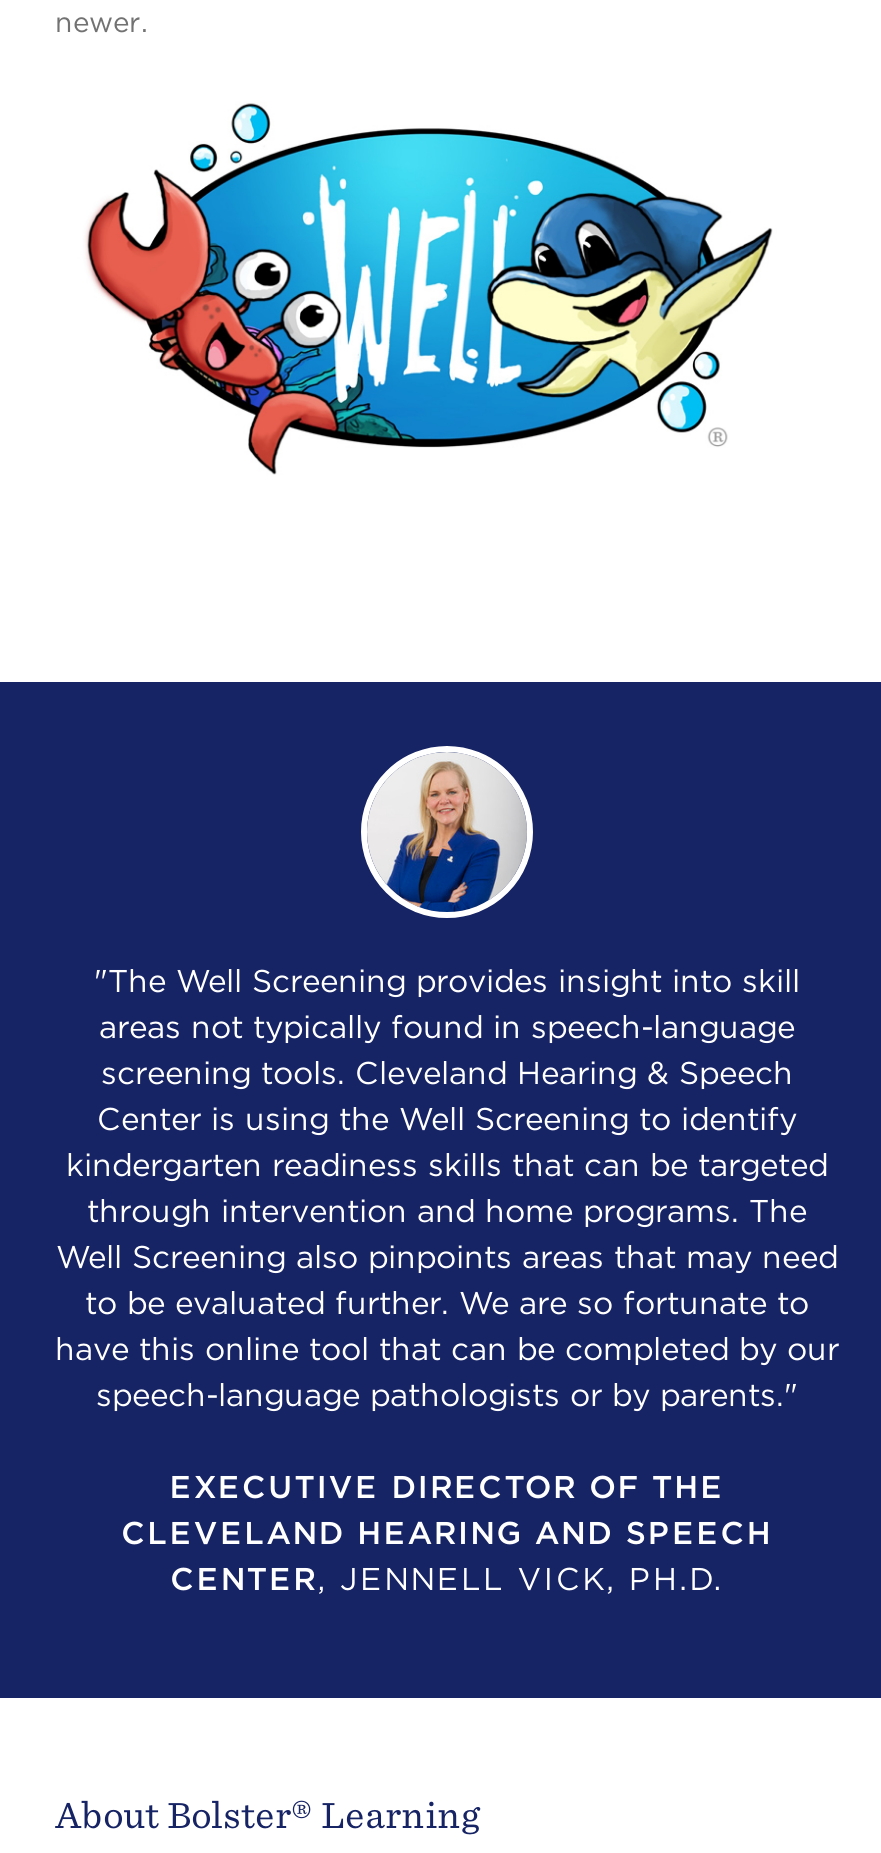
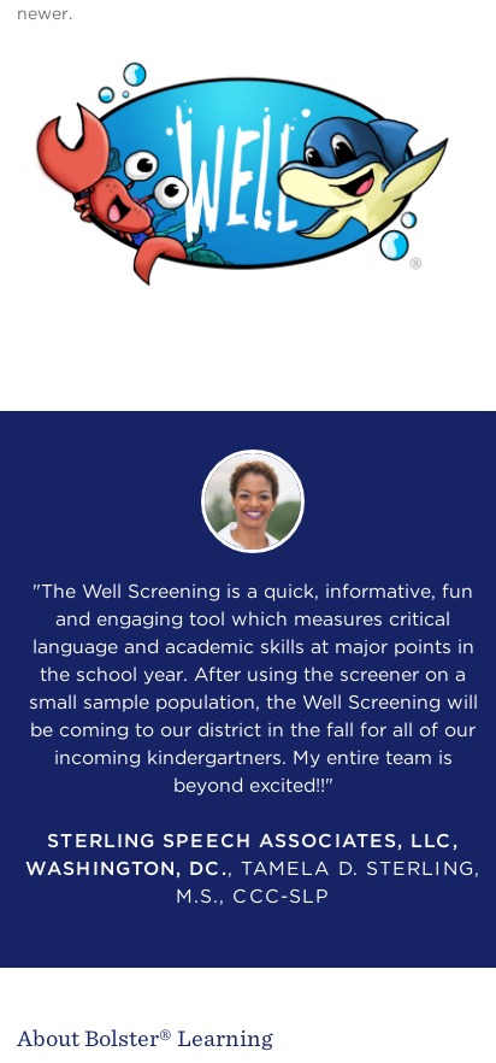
[369,760,525,914] [image] -> [205,459,301,515] [image]
[55,962,839,1414] "The Well Screening provides insight into skill | areas not typically found in speech-language | screening tools. Cleveland Hearing & Speech | Center is using the Well Screening to identify | kindergarten readiness skills that can be targeted | through intervention and home programs. The | Well Screening also pinpoints areas that may need | to be evaluated further. We are so fortunate to | have this online tool that can be completed by our | speech-language pathologists or by parents." -> [28,580,477,797] "The Well Screening is a quick, informative, fun | and engaging tool which measures critical | language and academic skills at major points in | the school year. After using the screener on a | small sample population, the Well Screening will | be coming to our district in the fall for all of our | incoming kindergartners. My entire team is | beyond excited!!"
[121,1469,773,1599] EXECUTIVE DIRECTOR OF THE | CLEVELAND HEARING AND SPEECH | CENTER, JENNELL VICK, PH.D. -> [25,830,480,908] STERLING SPEECH ASSOCIATES, LLC, | WASHINGTON, DC., TAMELA D. STERLING, | M.S., CCC-SLP

